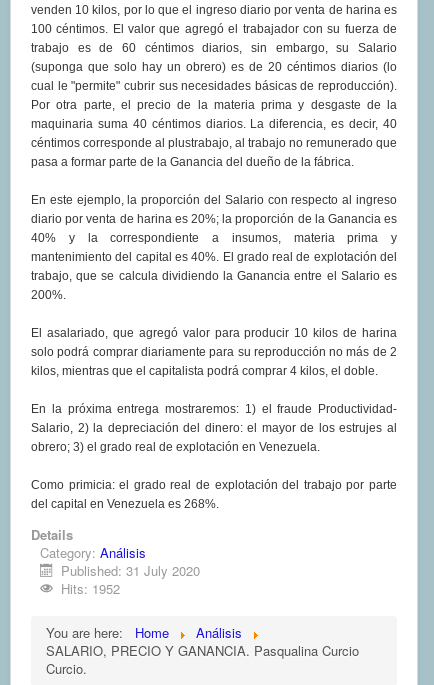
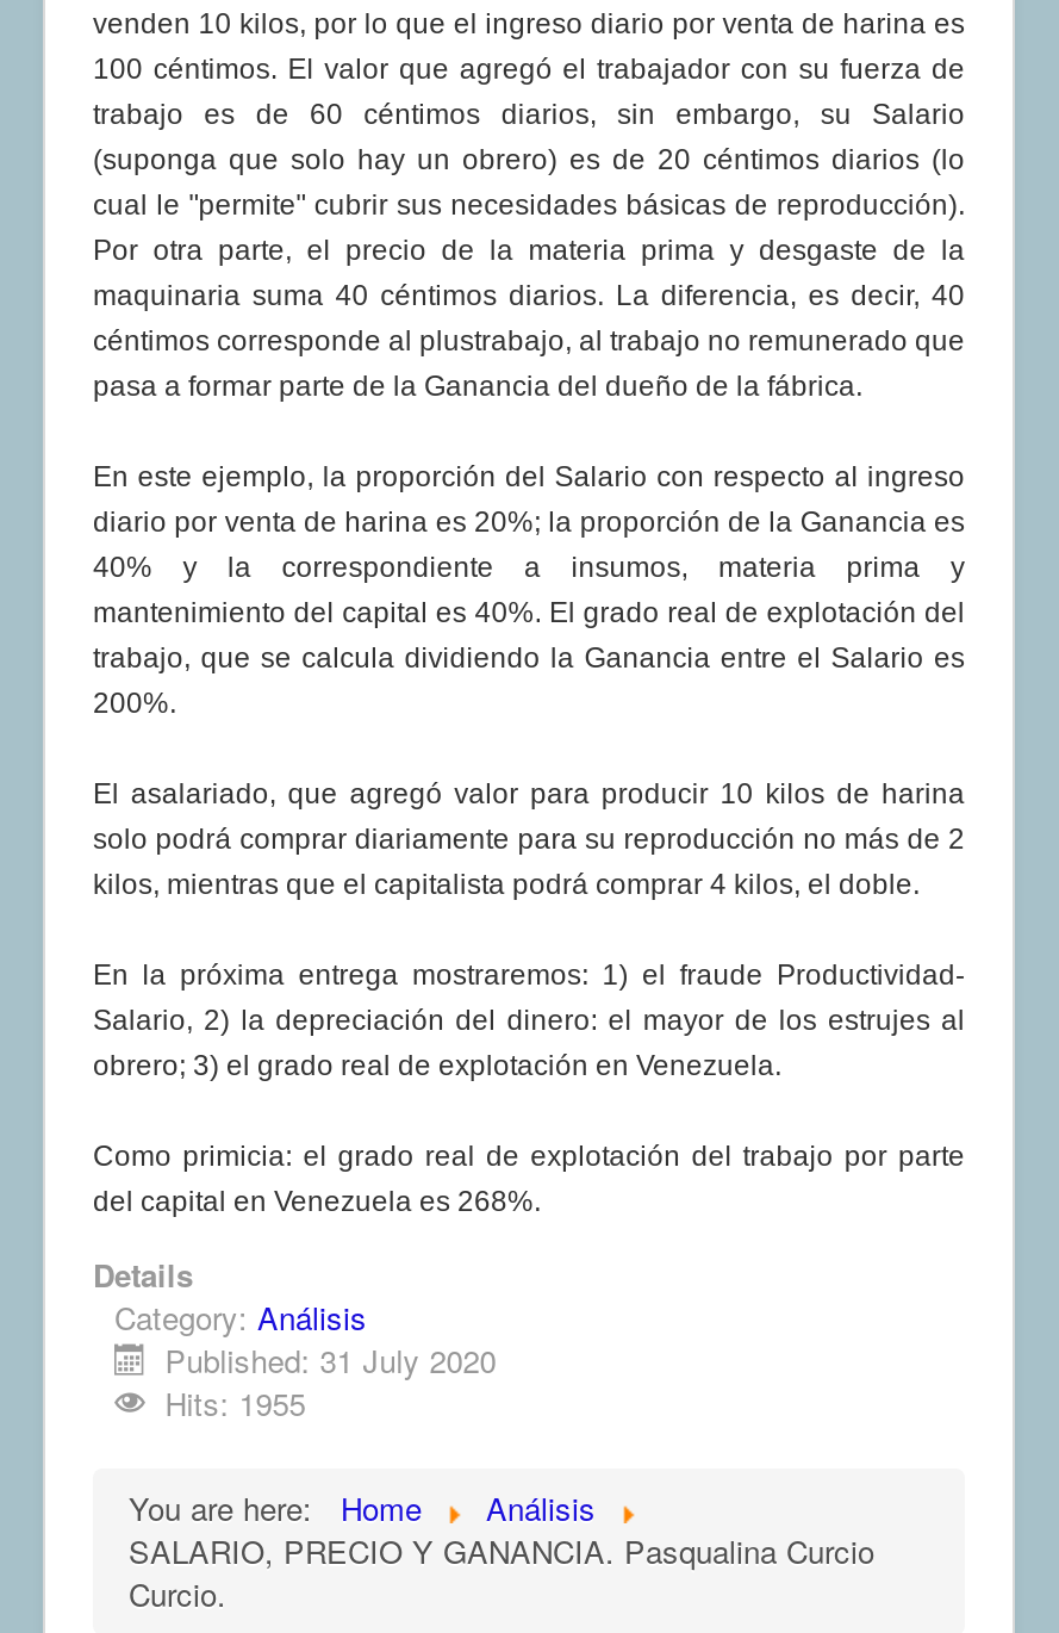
[61,579,120,598] Hits: 1952 -> [165,1381,305,1426] Hits: 1955

